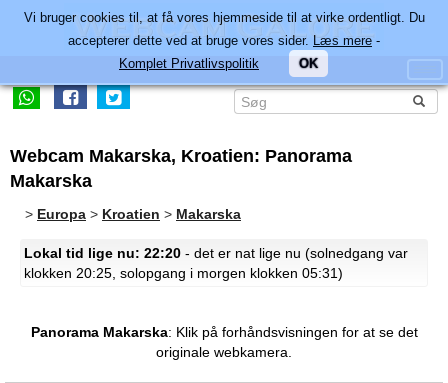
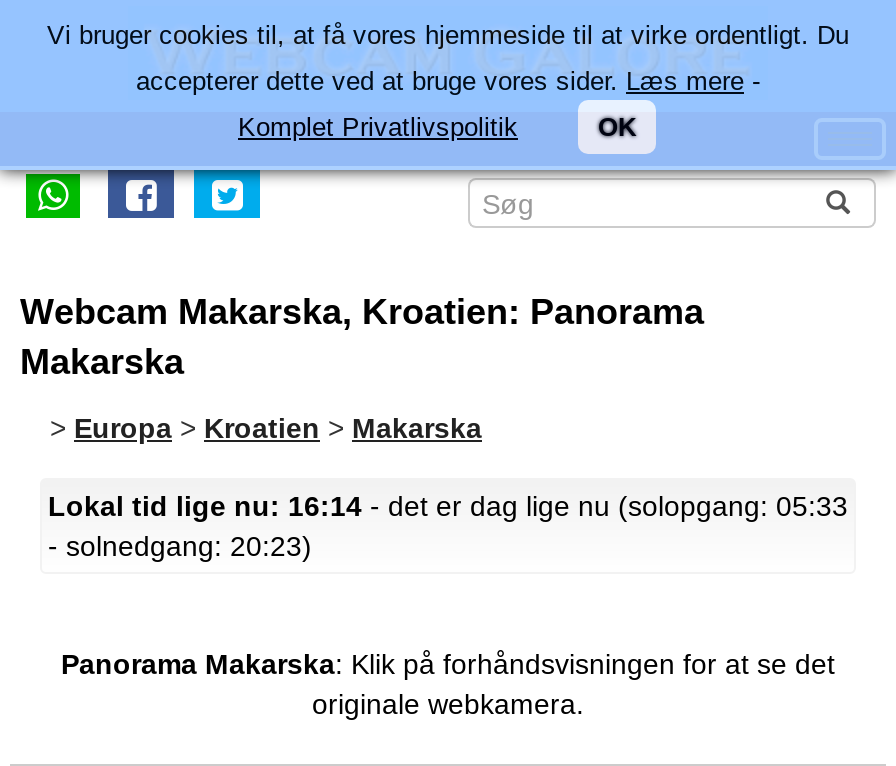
[24,245,408,281] Lokal tid lige nu: 22:20 - det er nat lige nu (solnedgang var | klokken 20:25, solopgang i morgen klokken 05:31) -> [48,490,848,562] Lokal tid lige nu: 16:14 - det er dag lige nu (solopgang: 05:33 | - solnedgang: 20:23)

